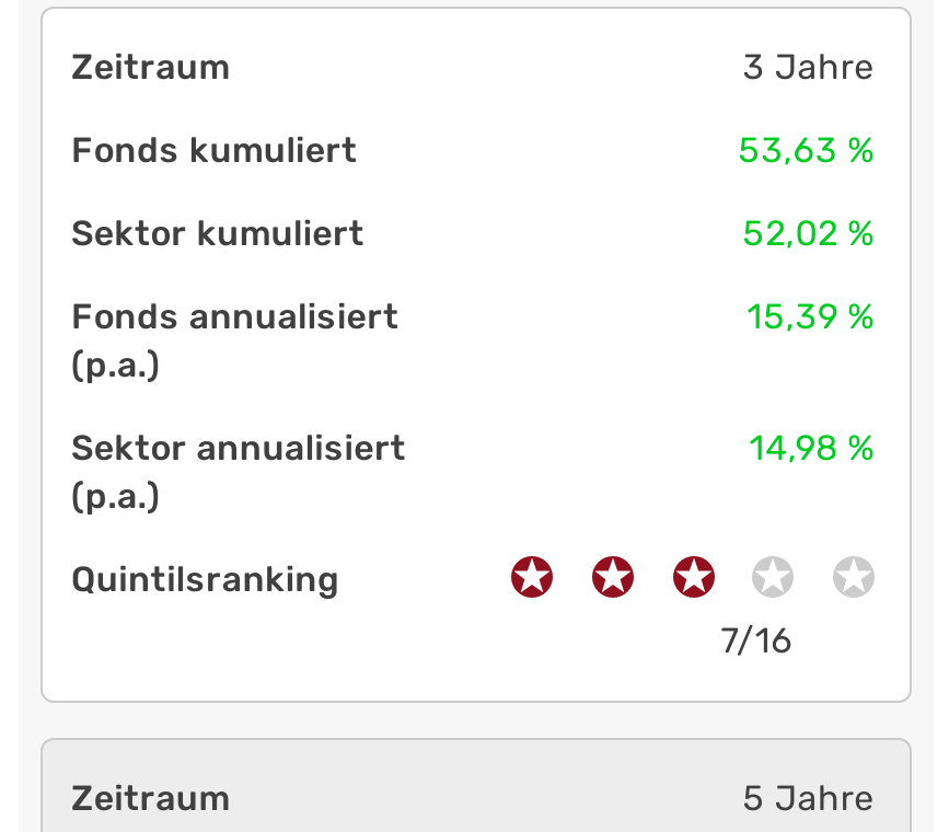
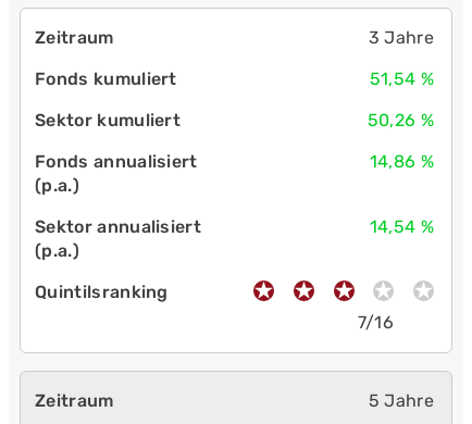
[738,129,875,170] 53,63 % -> [370,68,434,89] 51,54 %
[743,212,875,253] 52,02 % -> [367,109,434,130] 50,26 %
[747,295,875,337] 15,39 % -> [370,151,434,171] 14,86 %
[749,426,875,468] 14,98 % -> [370,216,434,237] 14,54 %

